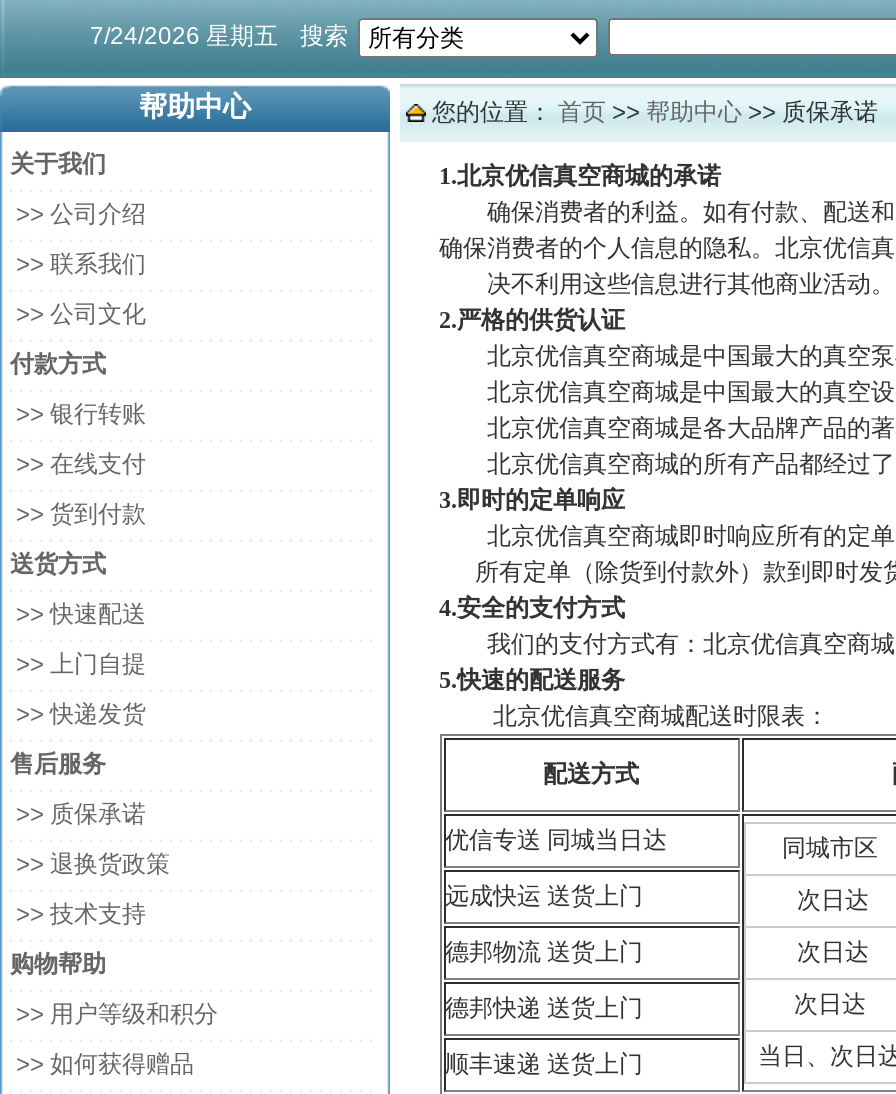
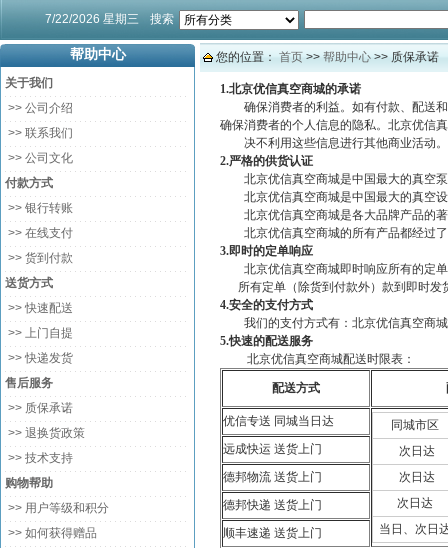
[90,22,348,50] 7/24/2026 星期五 搜索 -> [45,12,174,26] 7/22/2026 星期三 搜索

